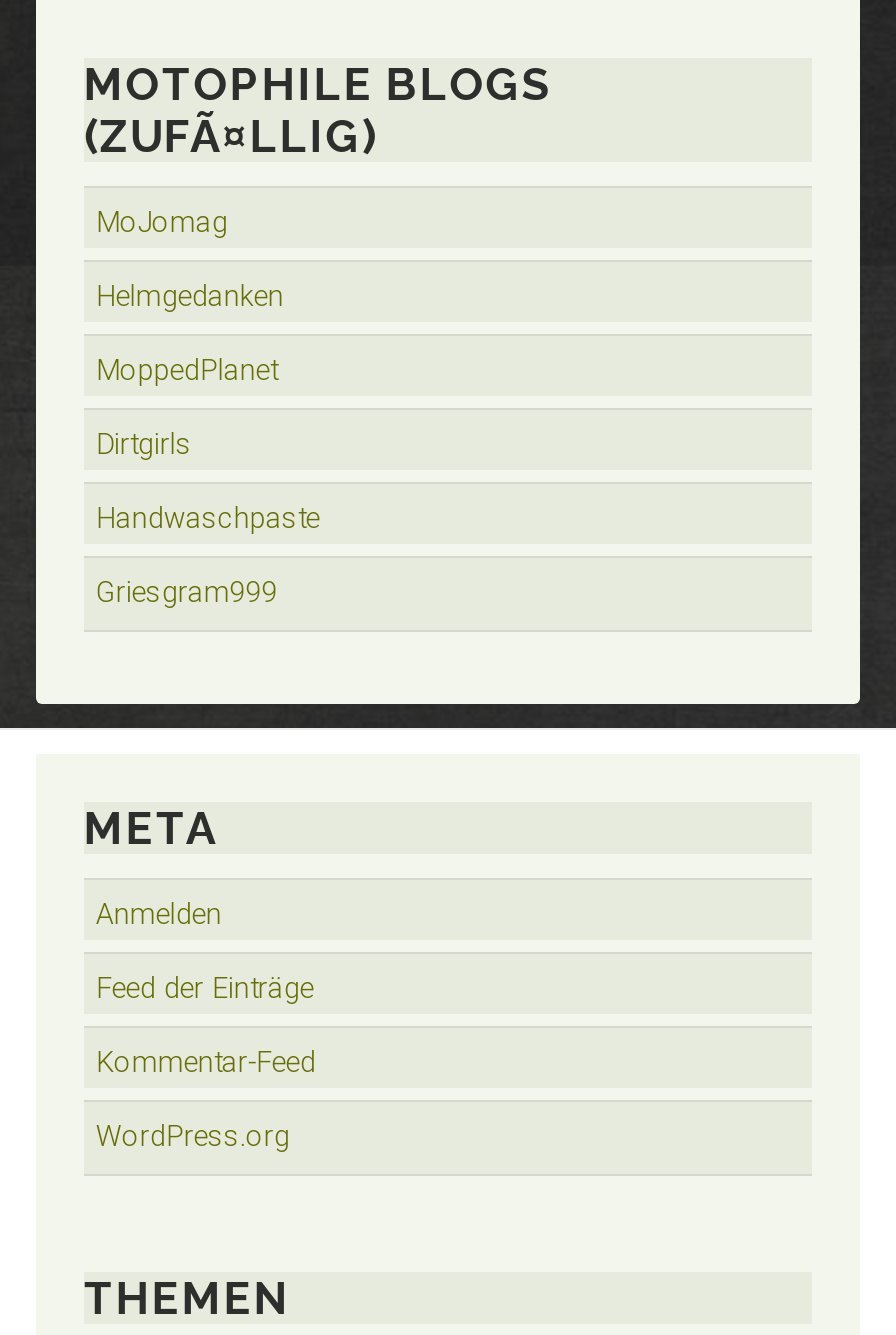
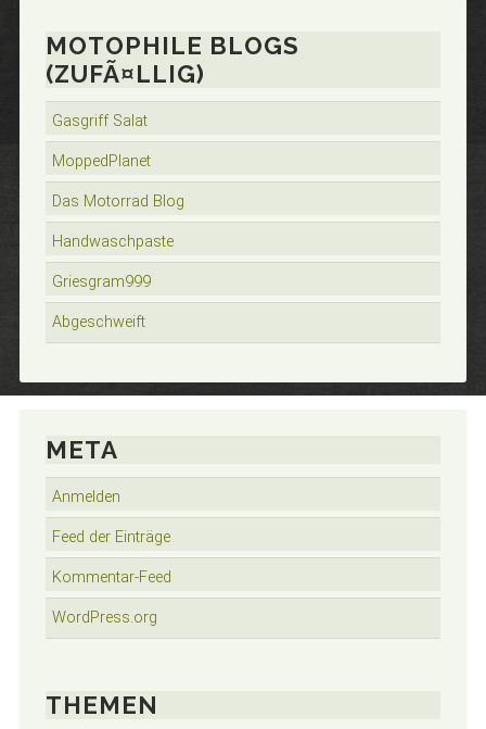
[96,206,284,314] MoJomag | Helmgedanken -> [52,112,147,130] Gasgriff Salat
moved [96,354,278,388] -> [52,152,151,171]: MoppedPlanet
[96,428,192,462] Dirtgirls -> [52,192,184,211] Das Motorrad Blog
moved [96,502,320,610] -> [52,232,173,291]: Handwaschpaste | Griesgram999
none -> [52,313,145,331] Abgeschweift

